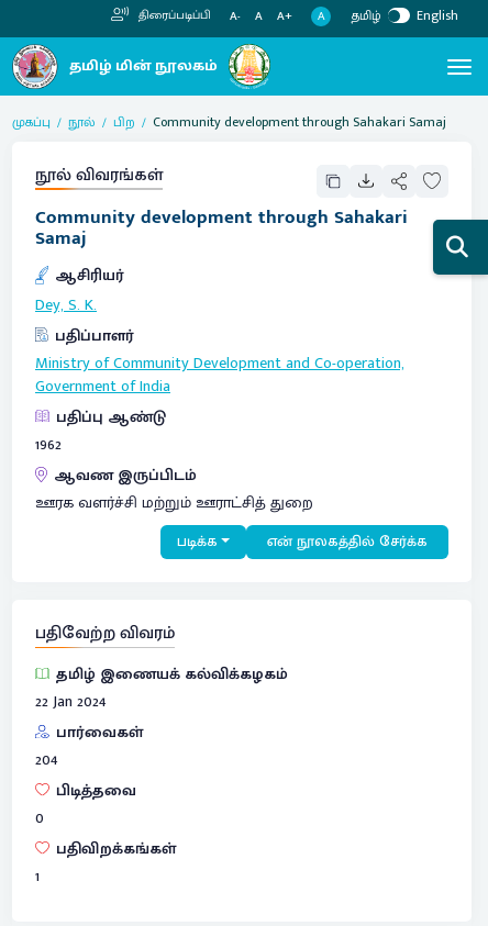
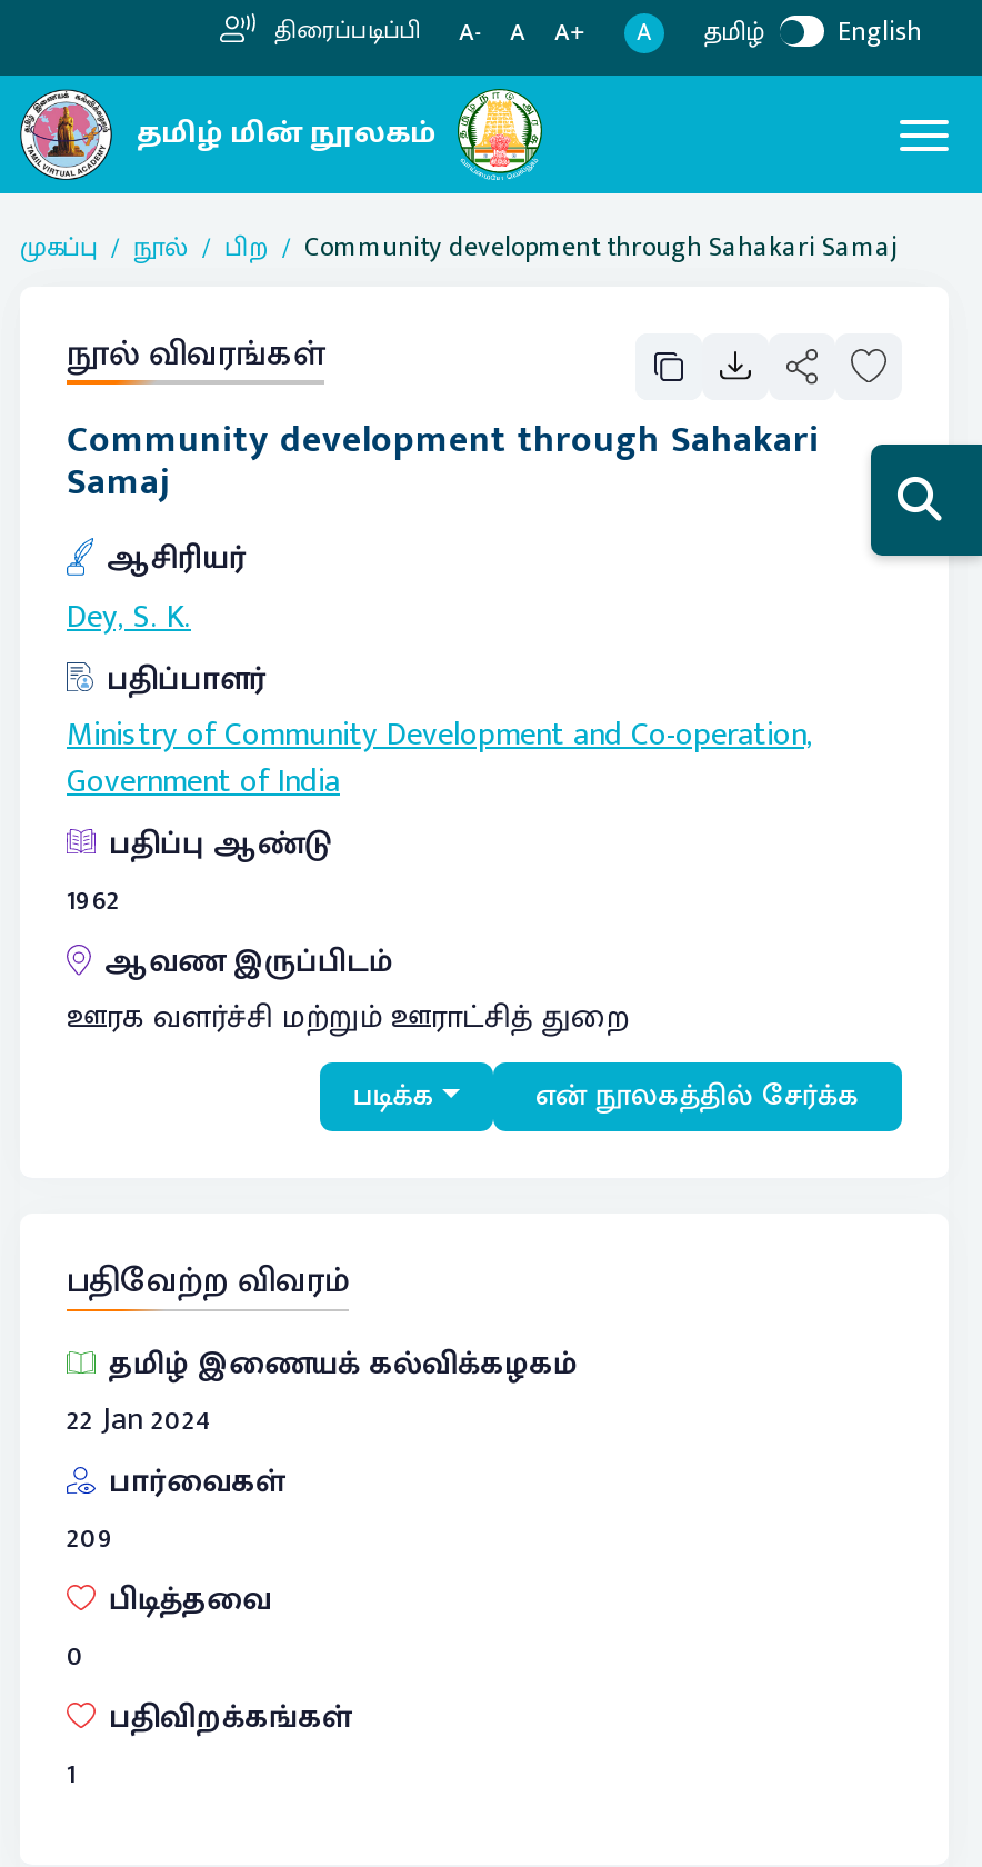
[35,747,57,773] 204 -> [67,1511,113,1565] 209

